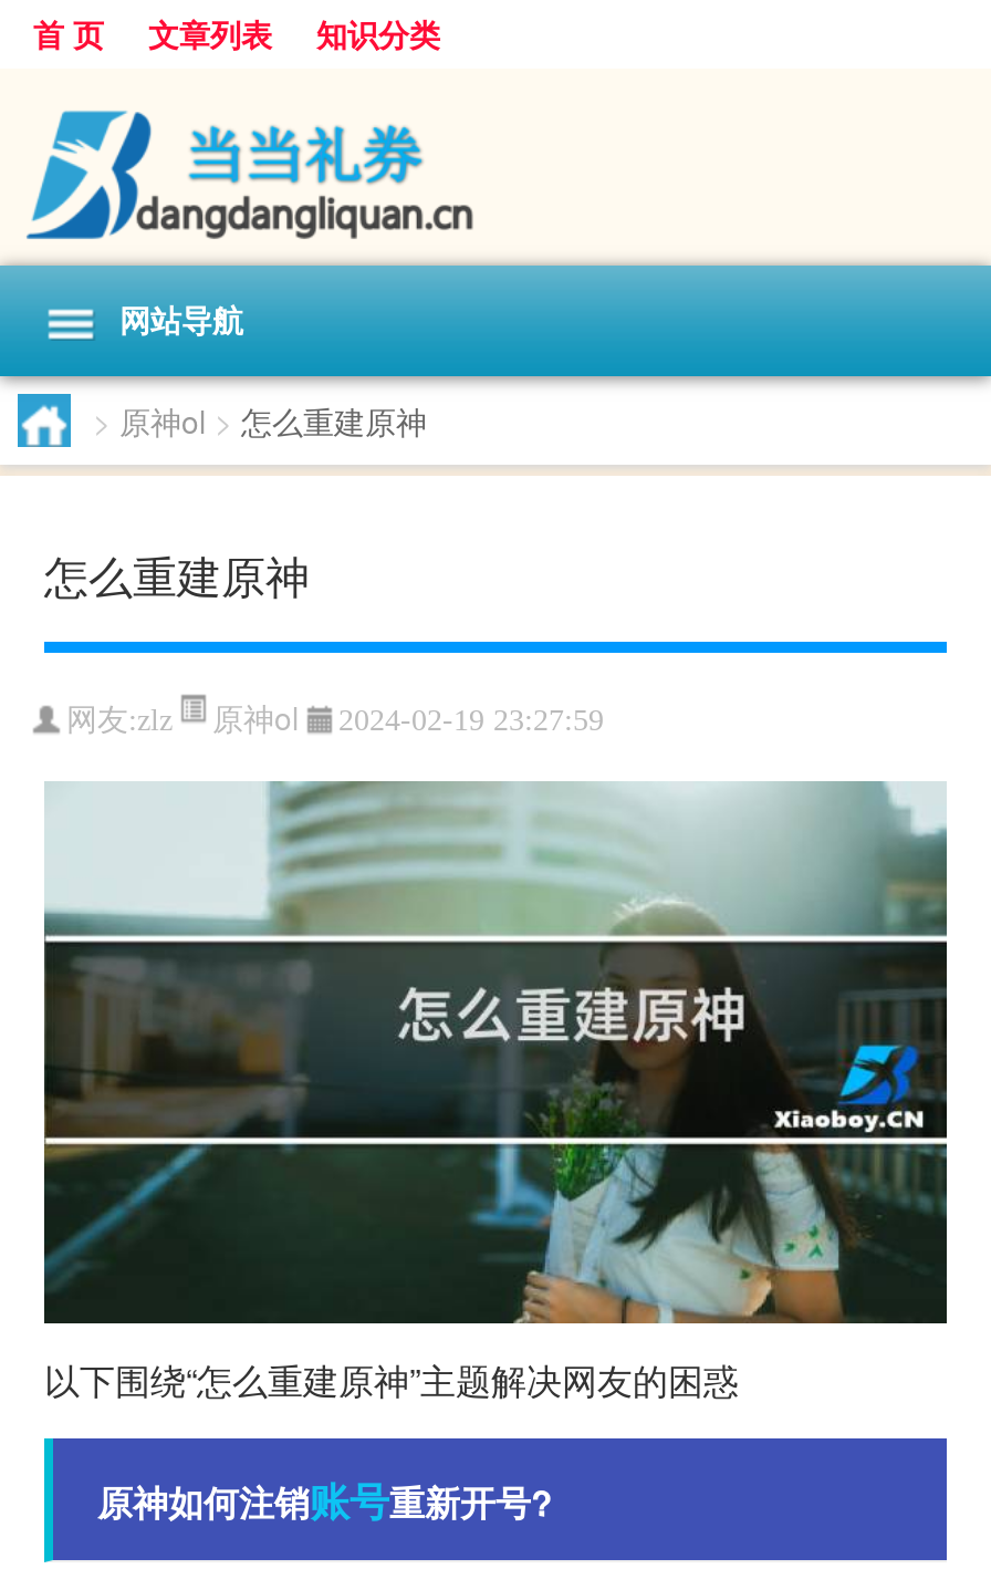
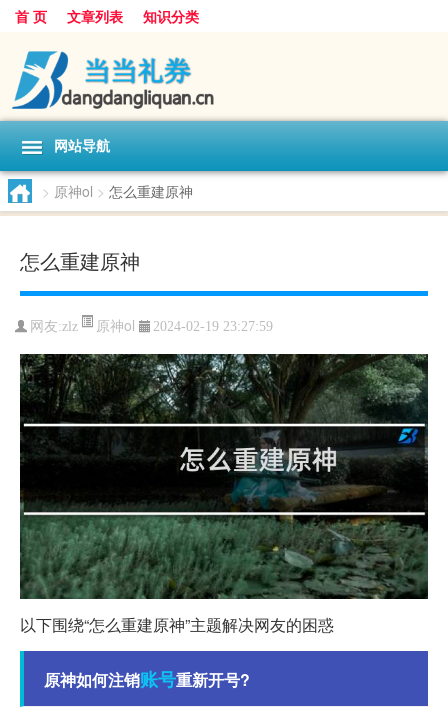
[42,779,949,1326] [image] -> [19,353,429,600] [image]

